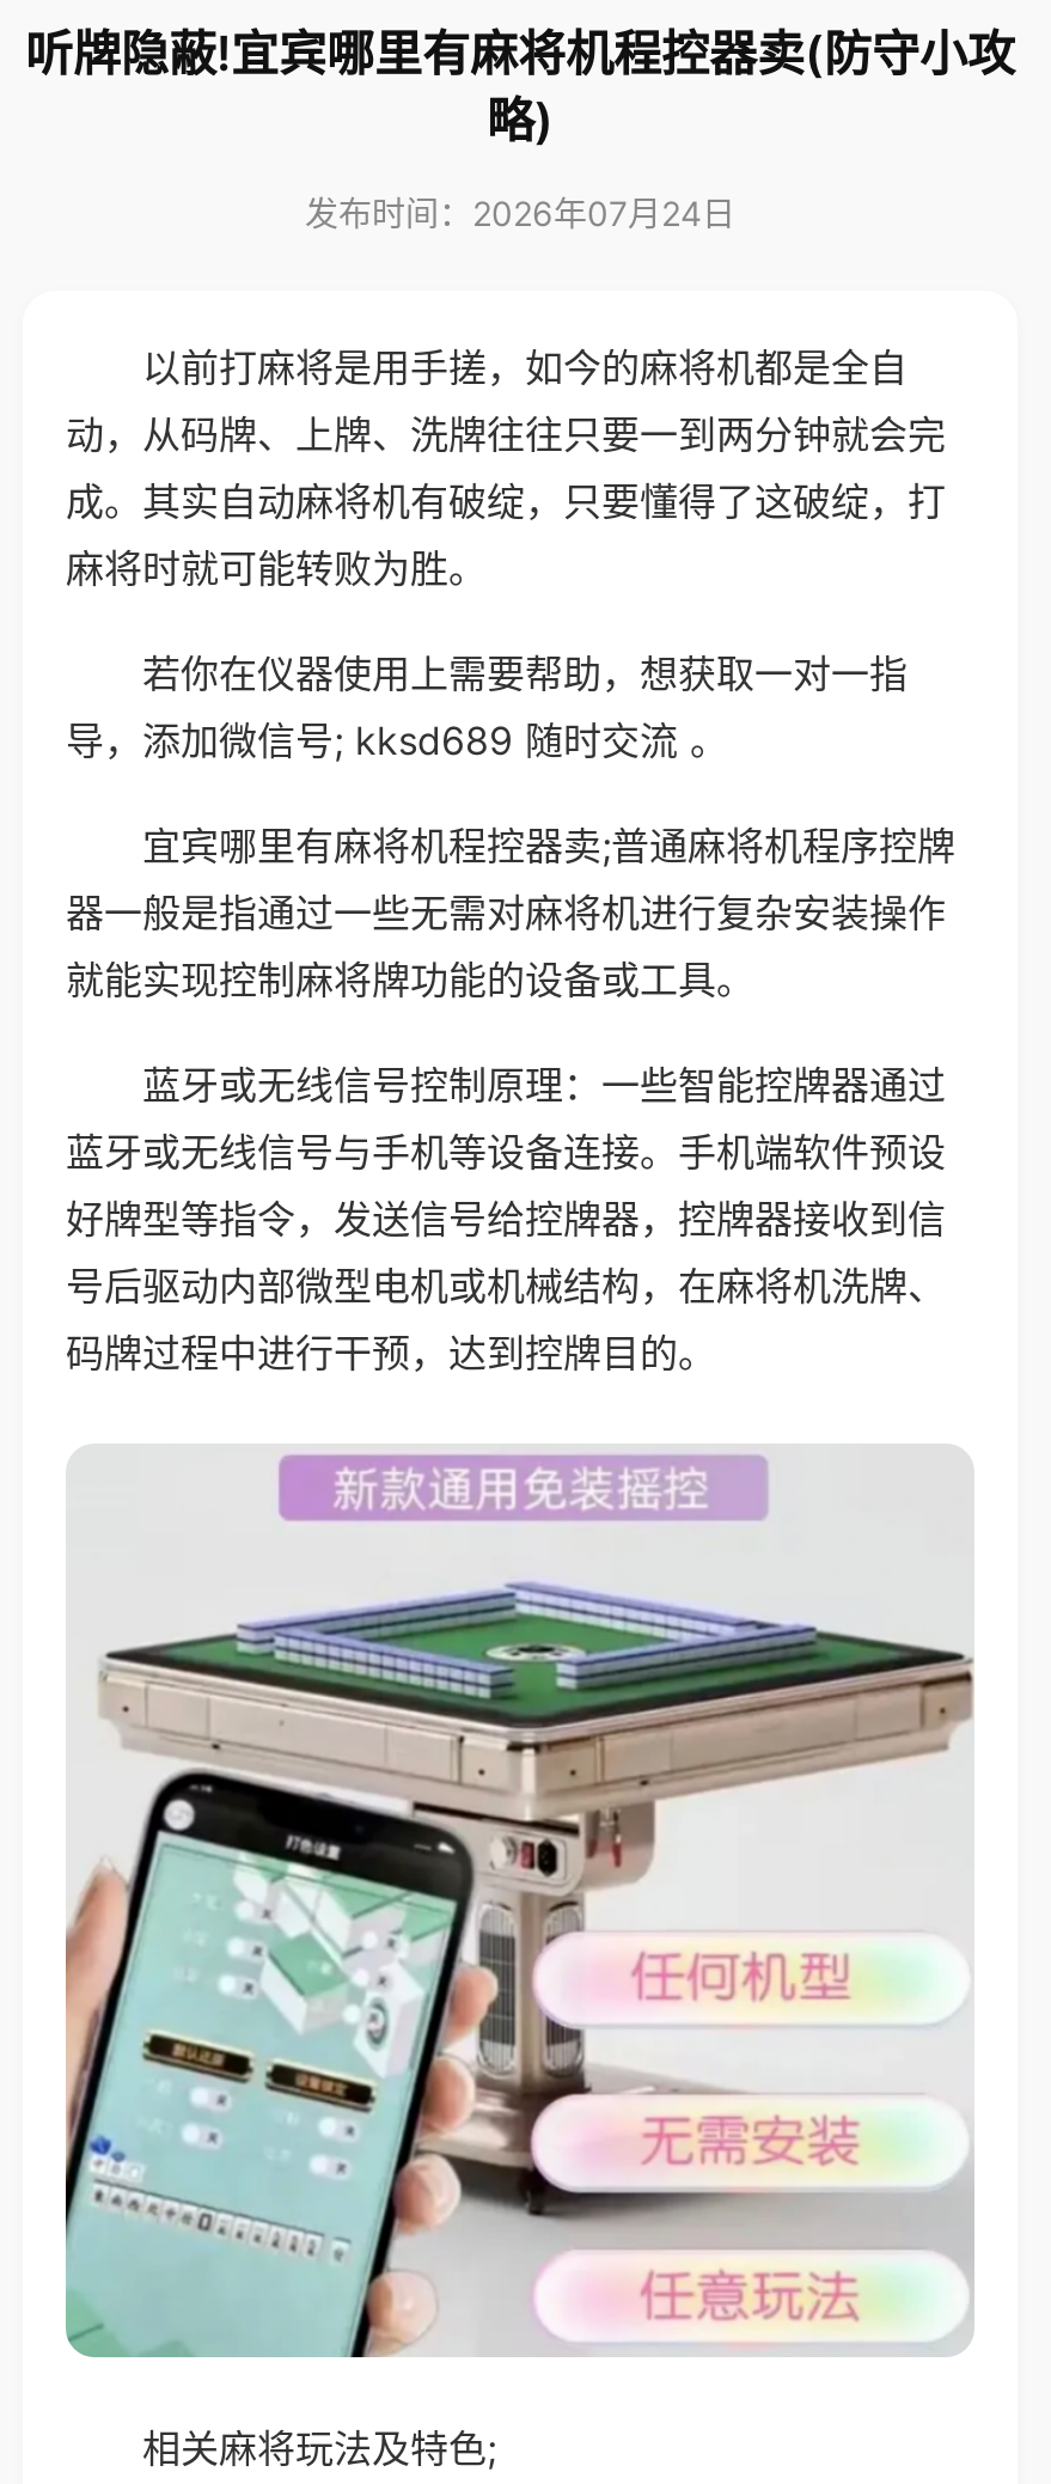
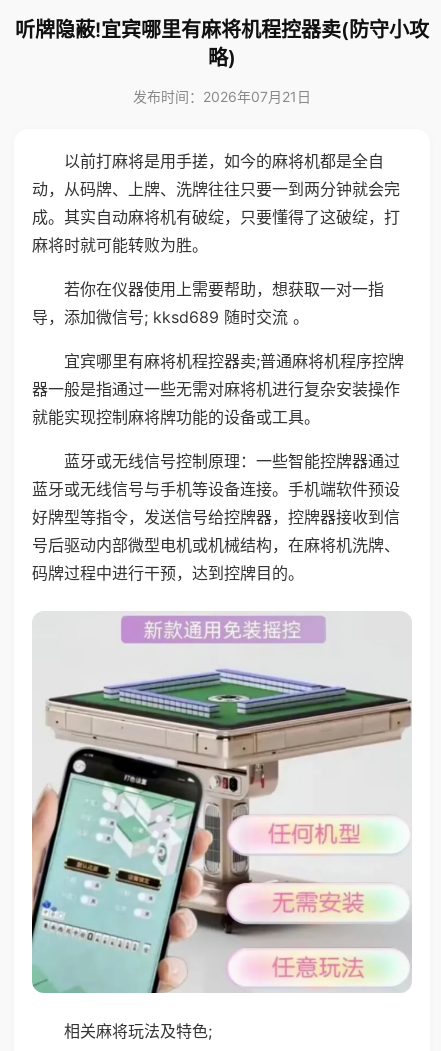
[305,193,735,233] 发布时间：2026年07月24日 -> [133,88,311,105] 发布时间：2026年07月21日

